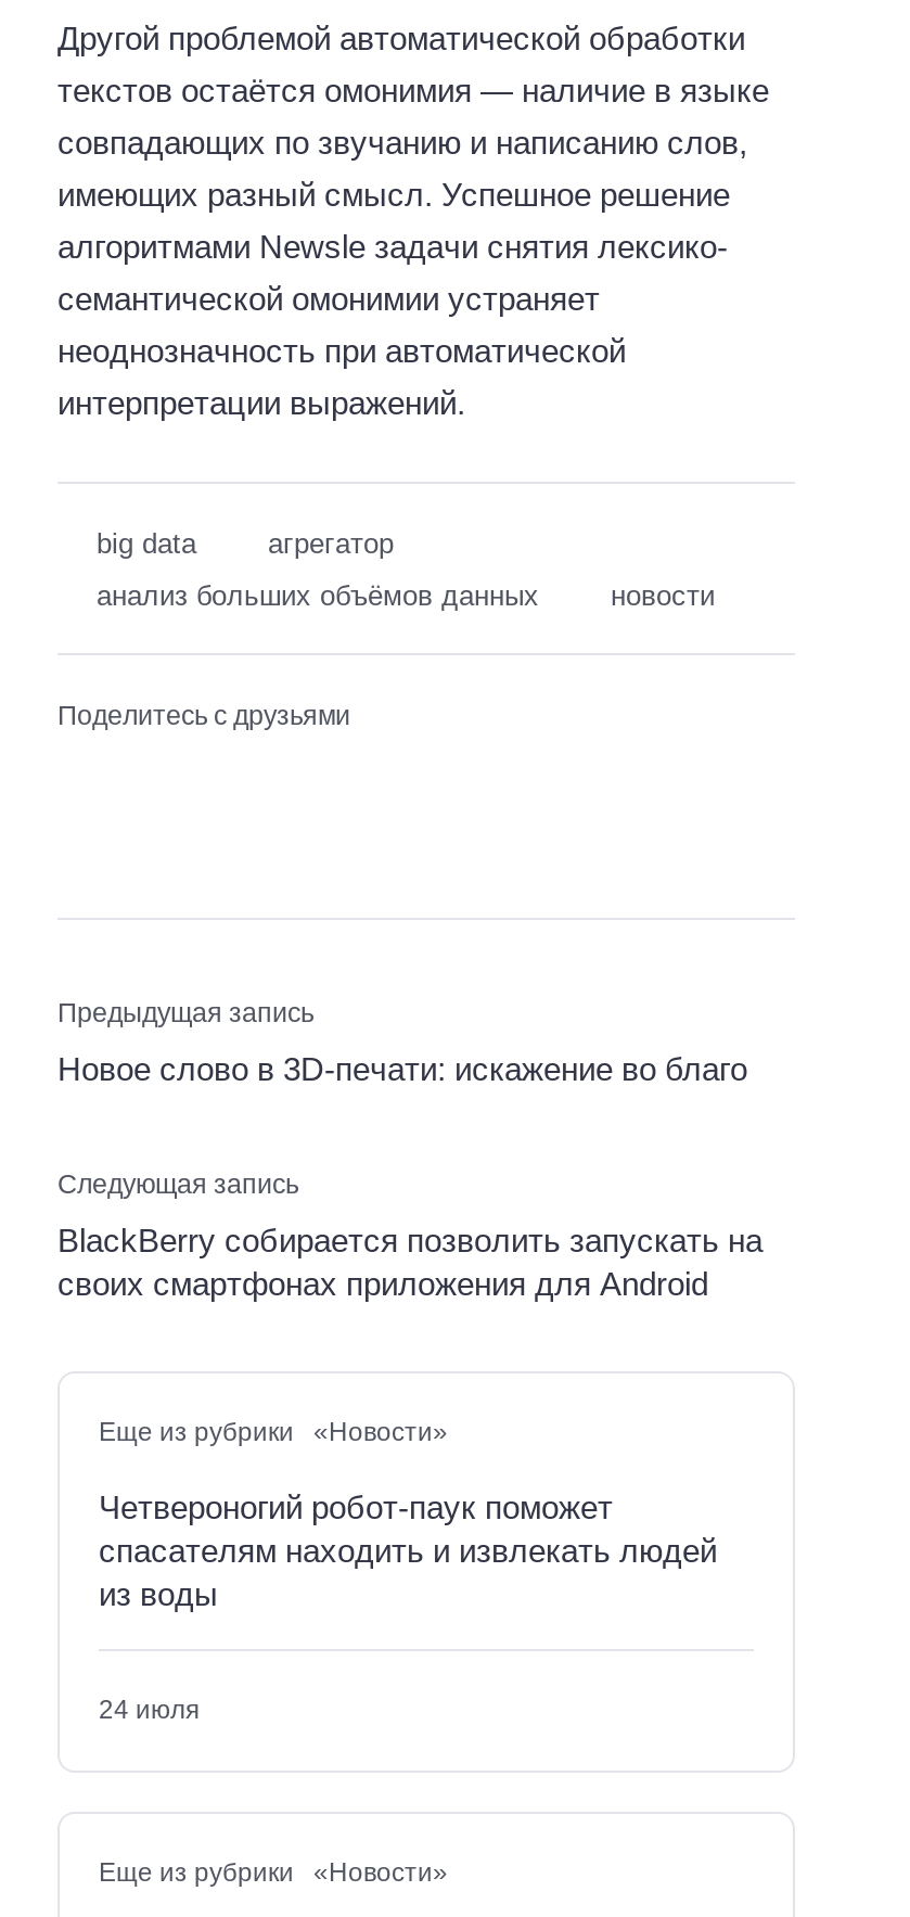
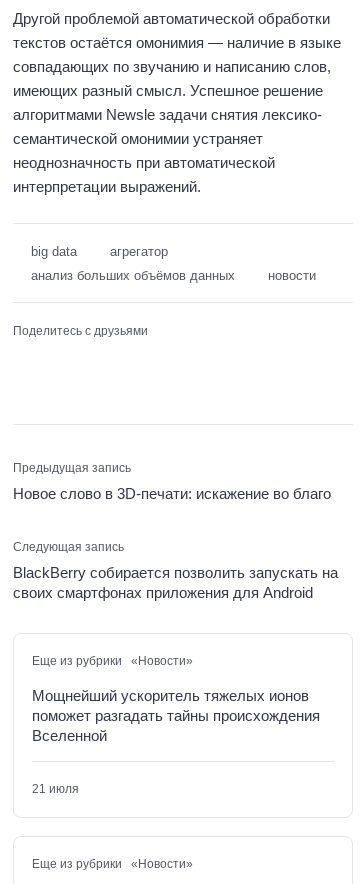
[99,1487,717,1611] Четвероногий робот-паук поможет | спасателям находить и извлекать людей | из воды -> [32,686,320,743] Мощнейший ускоритель тяжелых ионов | поможет разгадать тайны происхождения | Вселенной
[99,1694,201,1724] 24 июля -> [32,781,79,795] 21 июля

